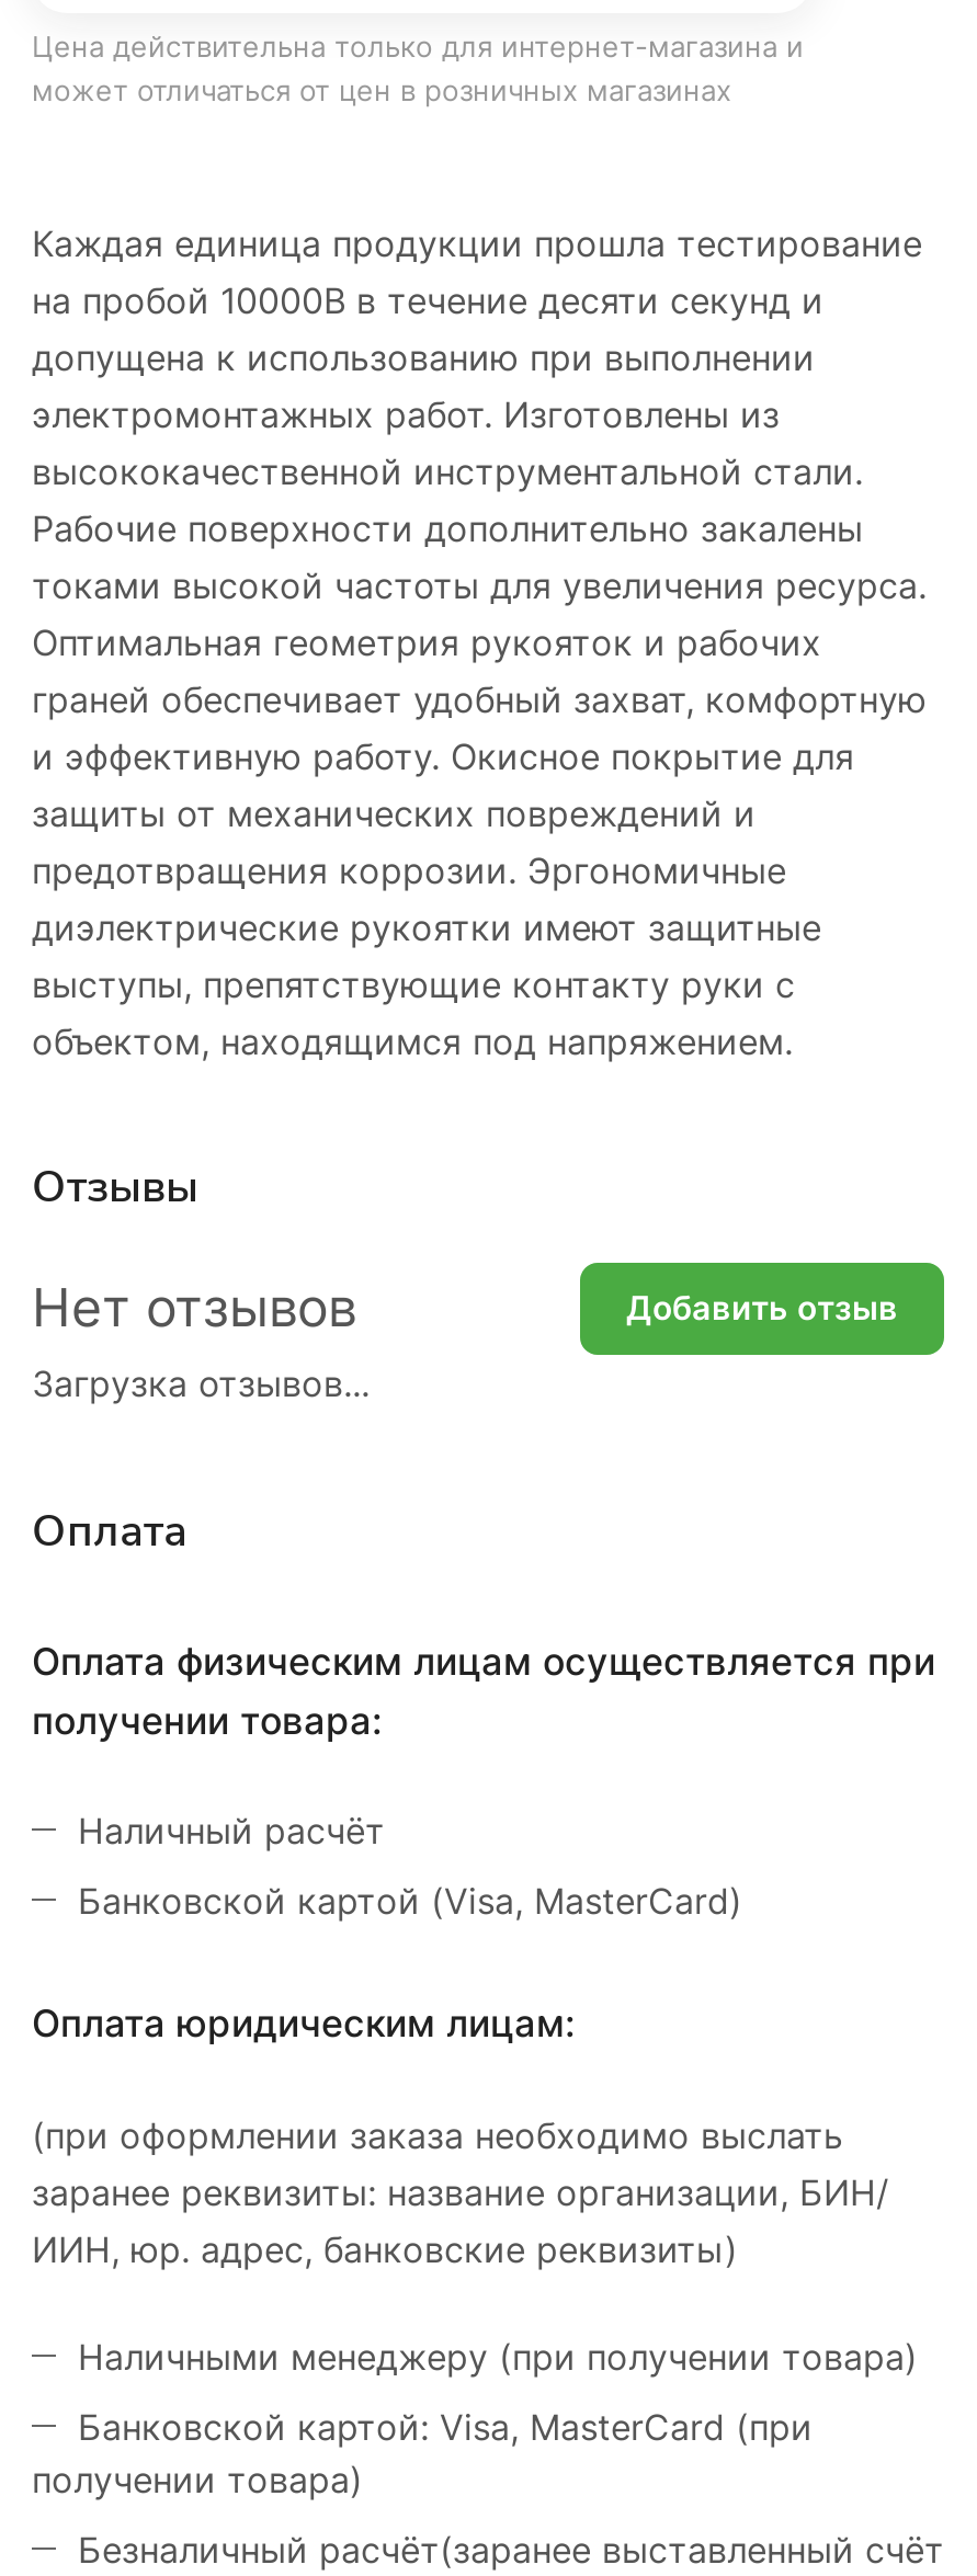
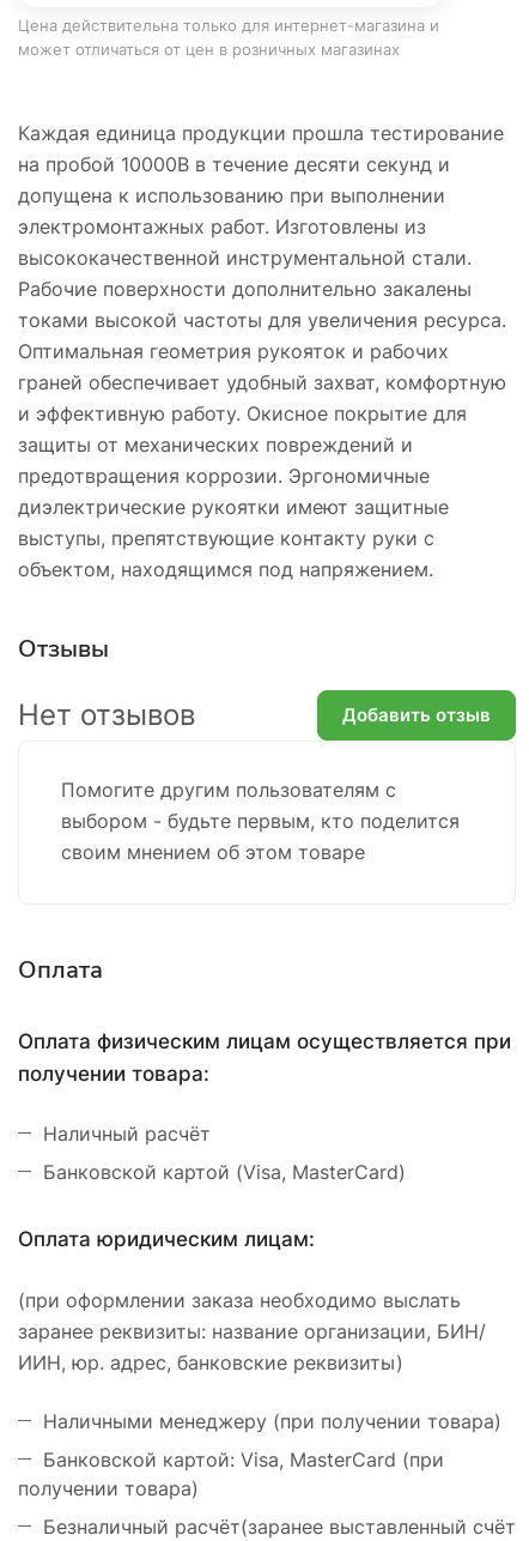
[32,1361,370,1405] Загрузка отзывов... -> [61,777,460,864] Помогите другим пользователям с | выбором - будьте первым, кто поделится | своим мнением об этом товаре

